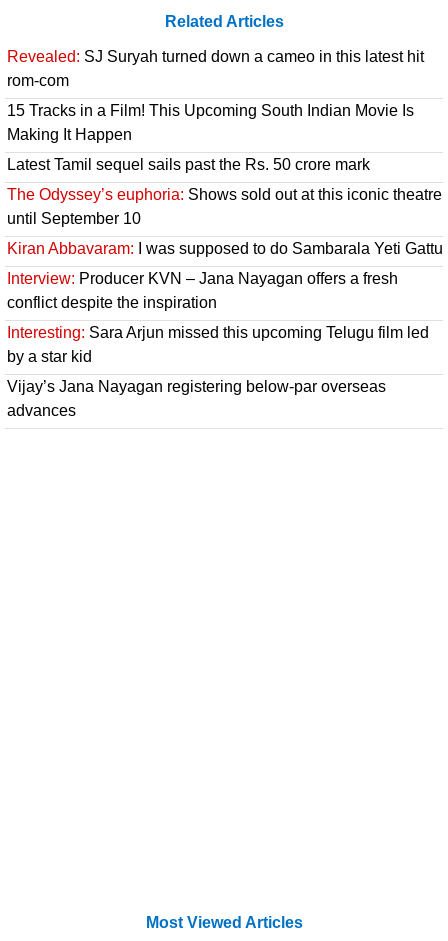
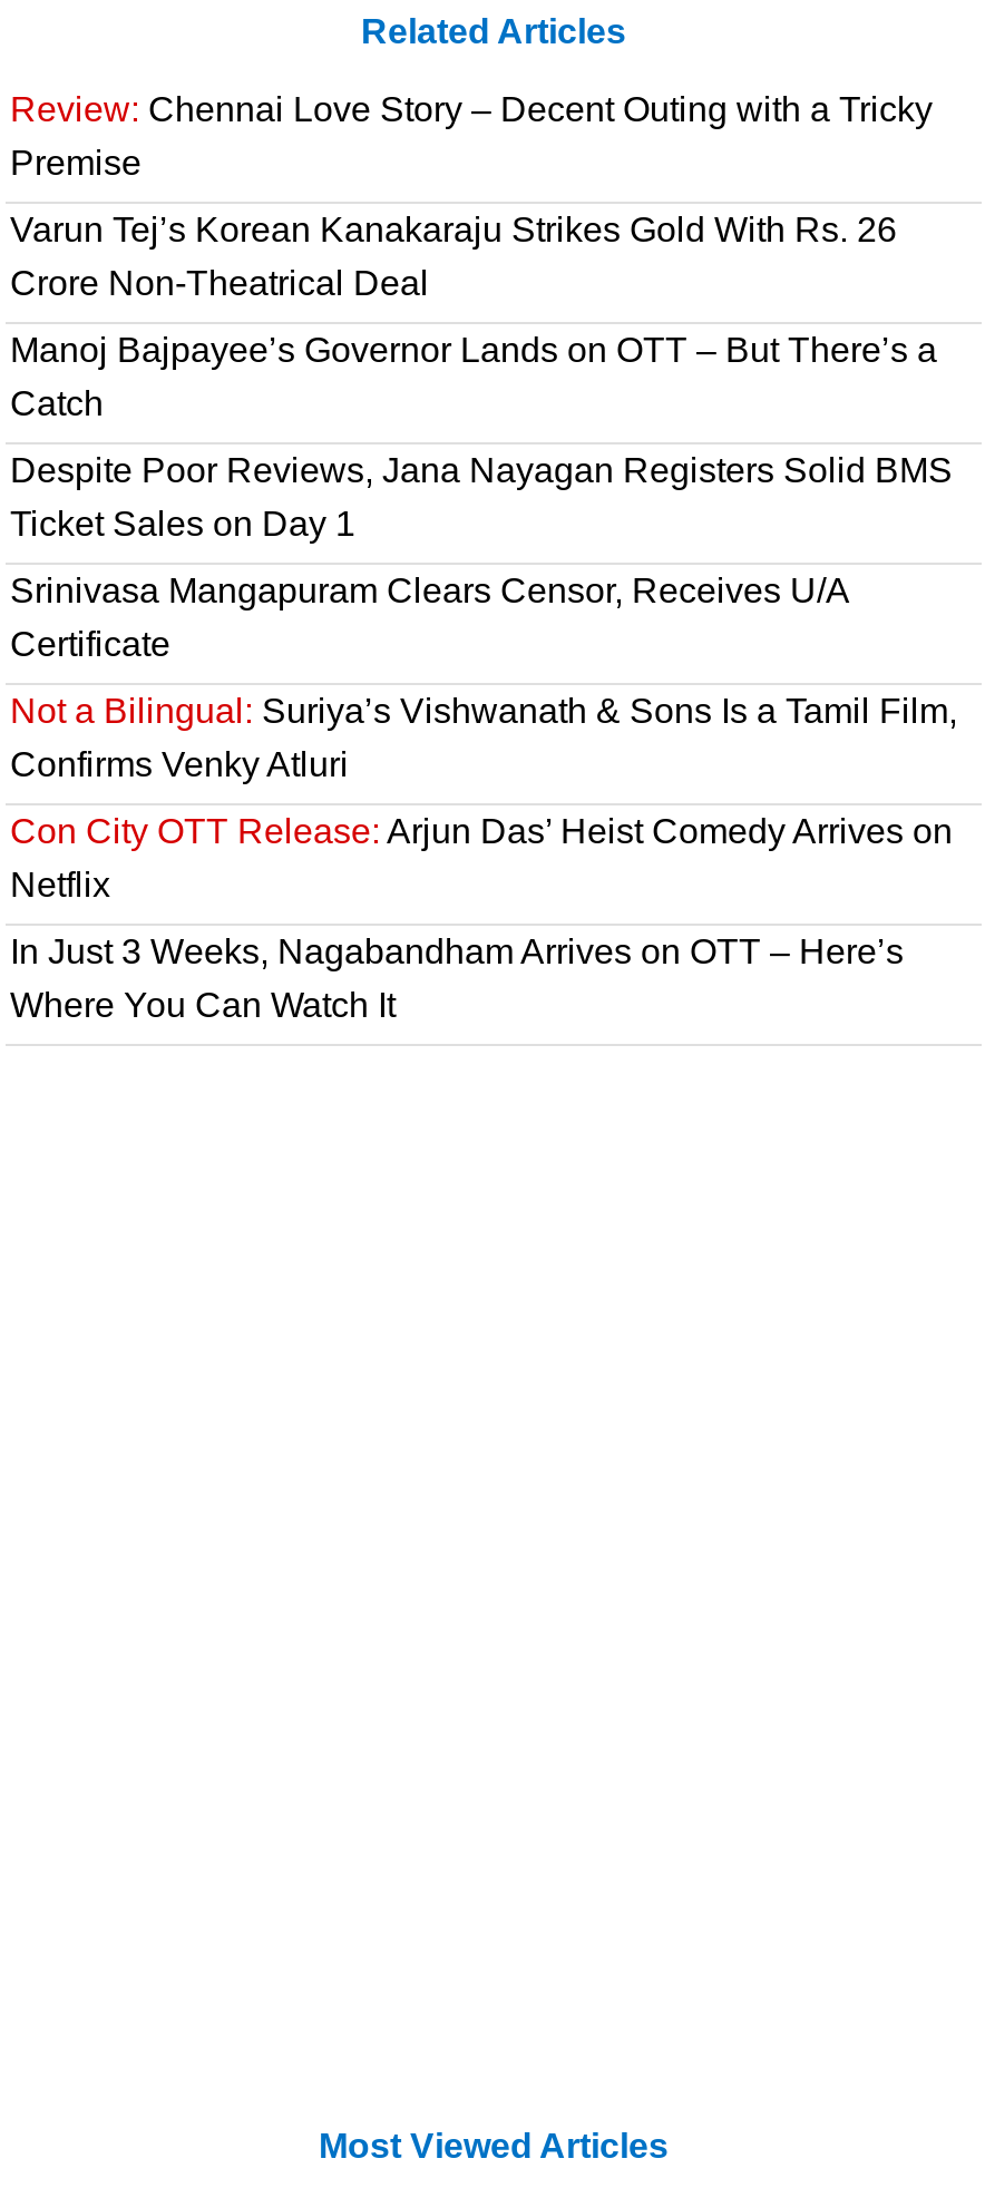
[7,48,424,89] Revealed: SJ Suryah turned down a cameo in this latest hit | rom-com -> [10,91,933,182] Review: Chennai Love Story – Decent Outing with a Tricky | Premise
[7,102,414,143] 15 Tracks in a Film! This Upcoming South Indian Movie Is | Making It Happen -> [10,211,897,303] Varun Tej’s Korean Kanakaraju Strikes Gold With Rs. 26 | Crore Non-Theatrical Deal
[7,156,370,173] Latest Tamil sequel sails past the Rs. 50 crore mark -> [10,332,937,423] Manoj Bajpayee’s Governor Lands on OTT – But There’s a | Catch
[7,186,442,227] The Odyssey’s euphoria: Shows sold out at this iconic theatre | until September 10 -> [10,452,953,543] Despite Poor Reviews, Jana Nayagan Registers Solid BMS | Ticket Sales on Day 1
[7,240,443,257] Kiran Abbavaram: I was supposed to do Sambarala Yeti Gattu -> [10,572,848,664] Srinivasa Mangapuram Clears Censor, Receives U/A | Certificate
[7,270,398,311] Interview: Producer KVN – Jana Nayagan offers a fresh | conflict despite the inspiration -> [10,692,957,784] Not a Bilingual: Suriya’s Vishwanath & Sons Is a Tamil Film, | Confirms Venky Atluri
[7,324,429,365] Interesting: Sara Arjun missed this upcoming Telugu film led | by a star kid -> [10,813,953,904] Con City OTT Release: Arjun Das’ Heist Comedy Arrives on | Netflix
[7,378,386,419] Vijay’s Jana Nayagan registering below-par overseas | advances -> [10,933,904,1024] In Just 3 Weeks, Nagabandham Arrives on OTT – Here’s | Where You Can Watch It

